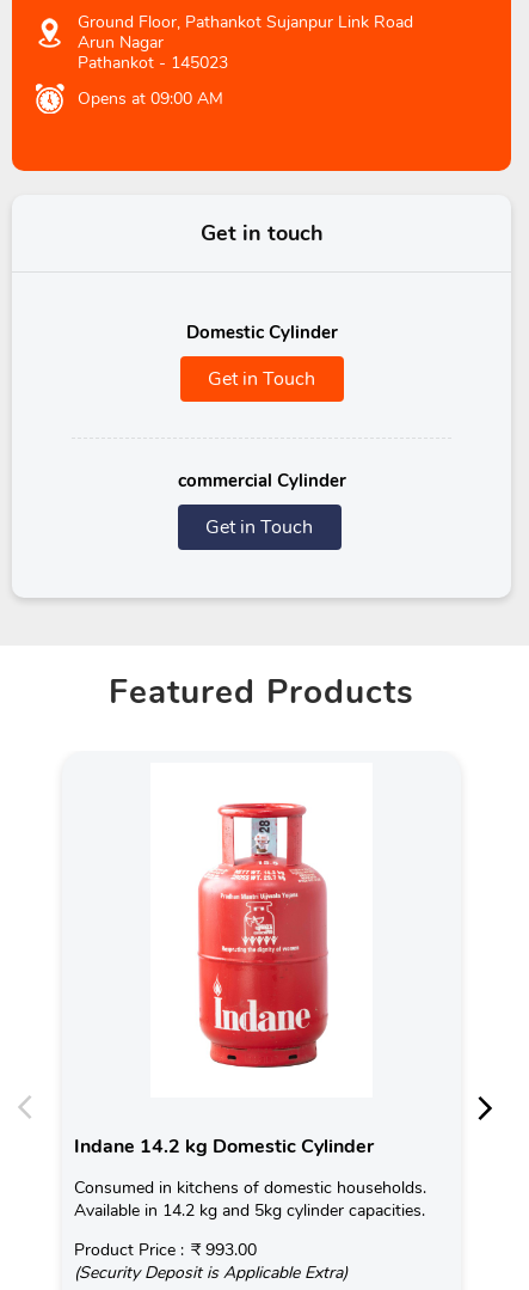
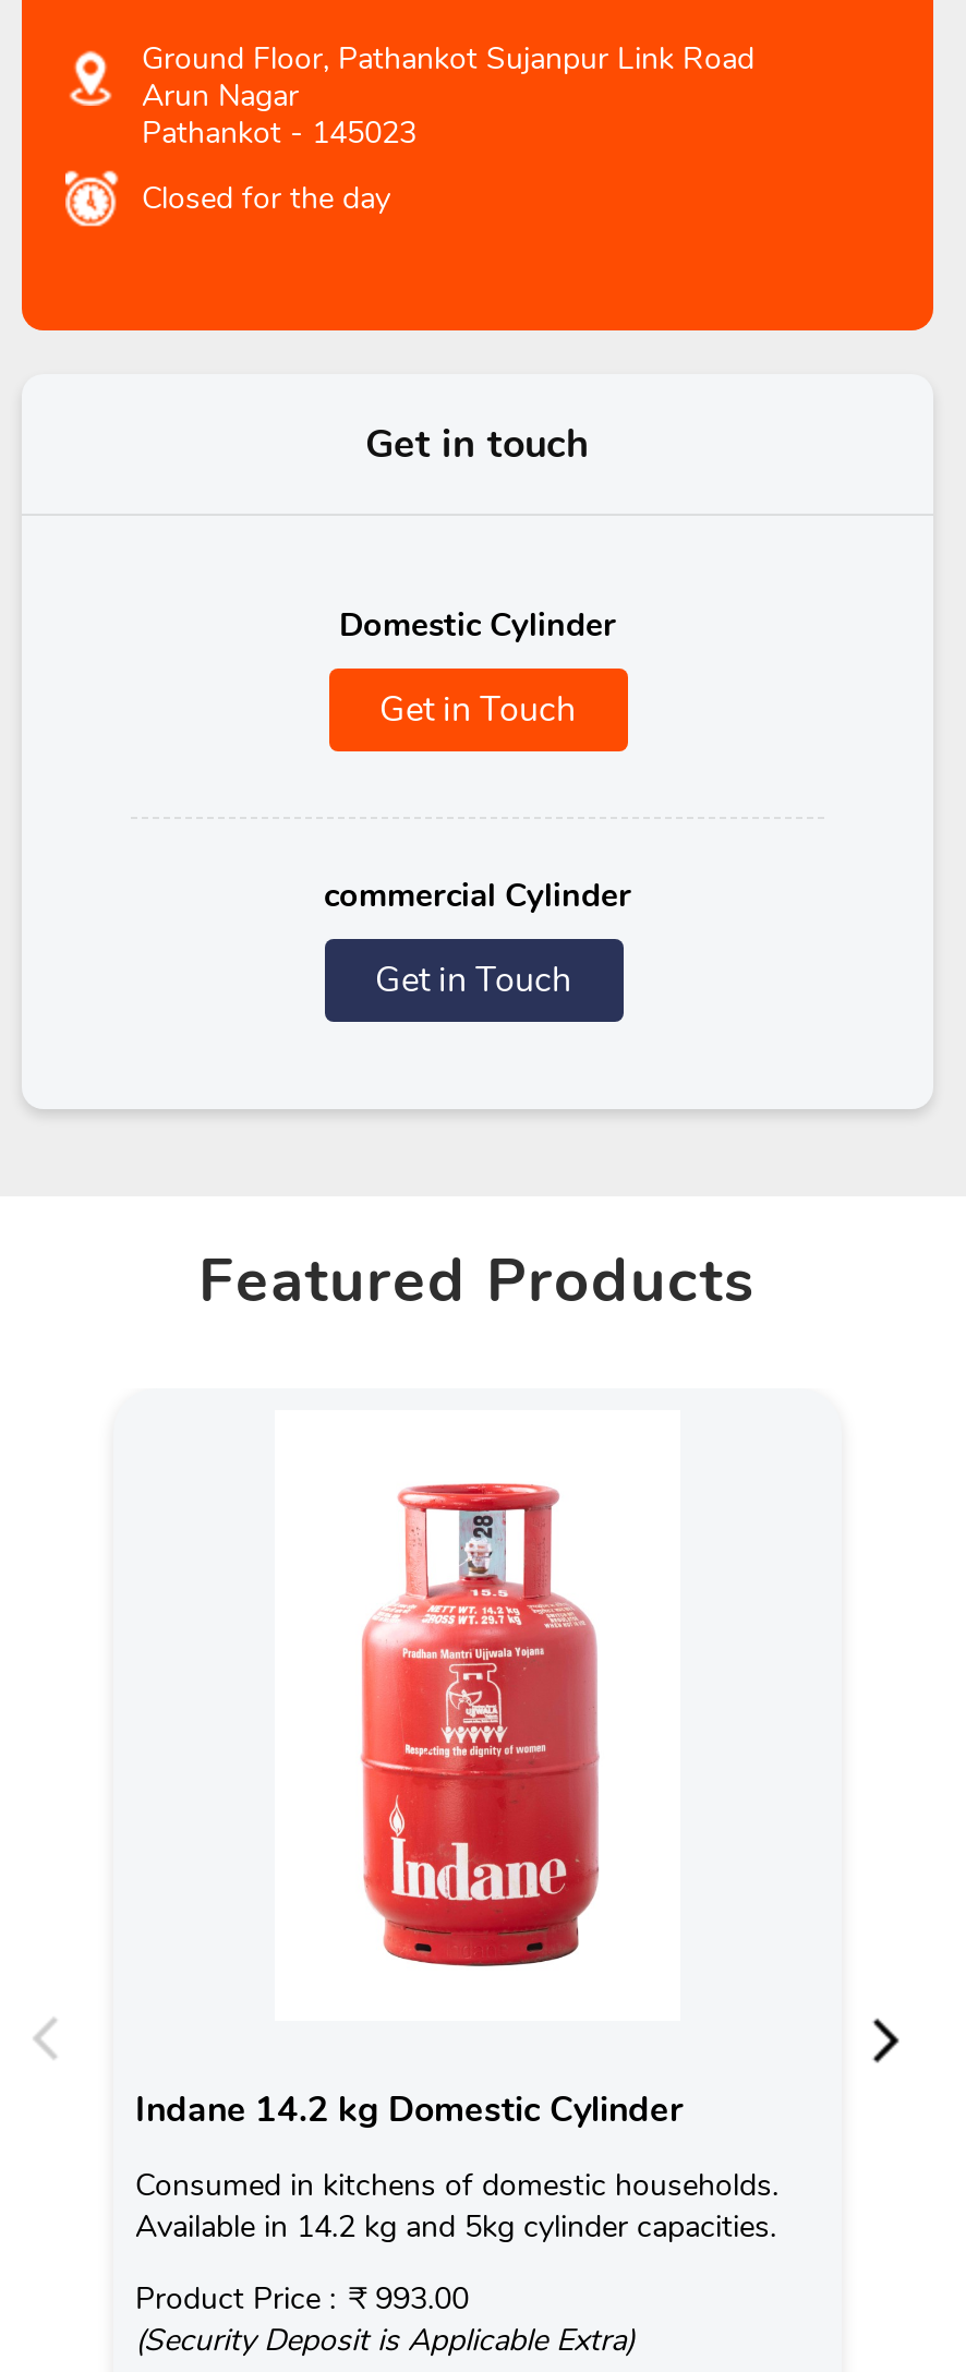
[78,87,223,110] Opens at 09:00 AM -> [142,178,390,219] Closed for the day

